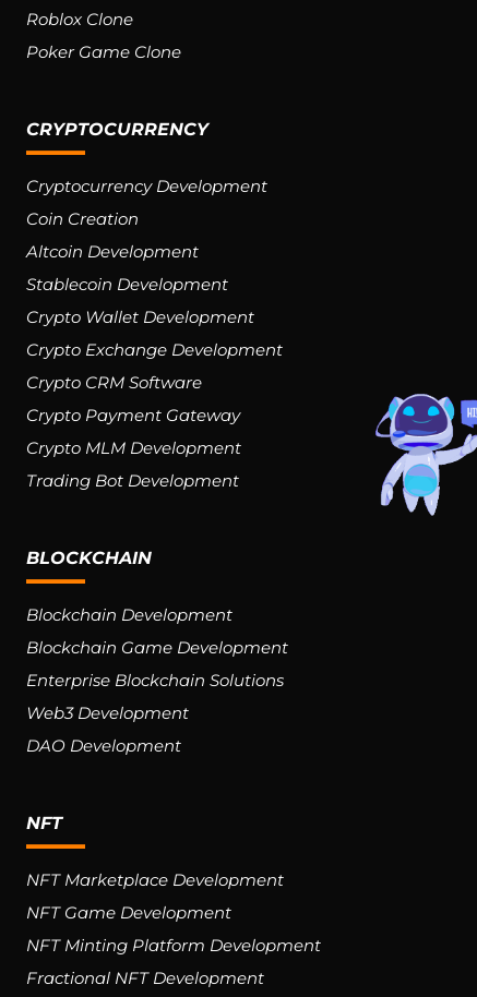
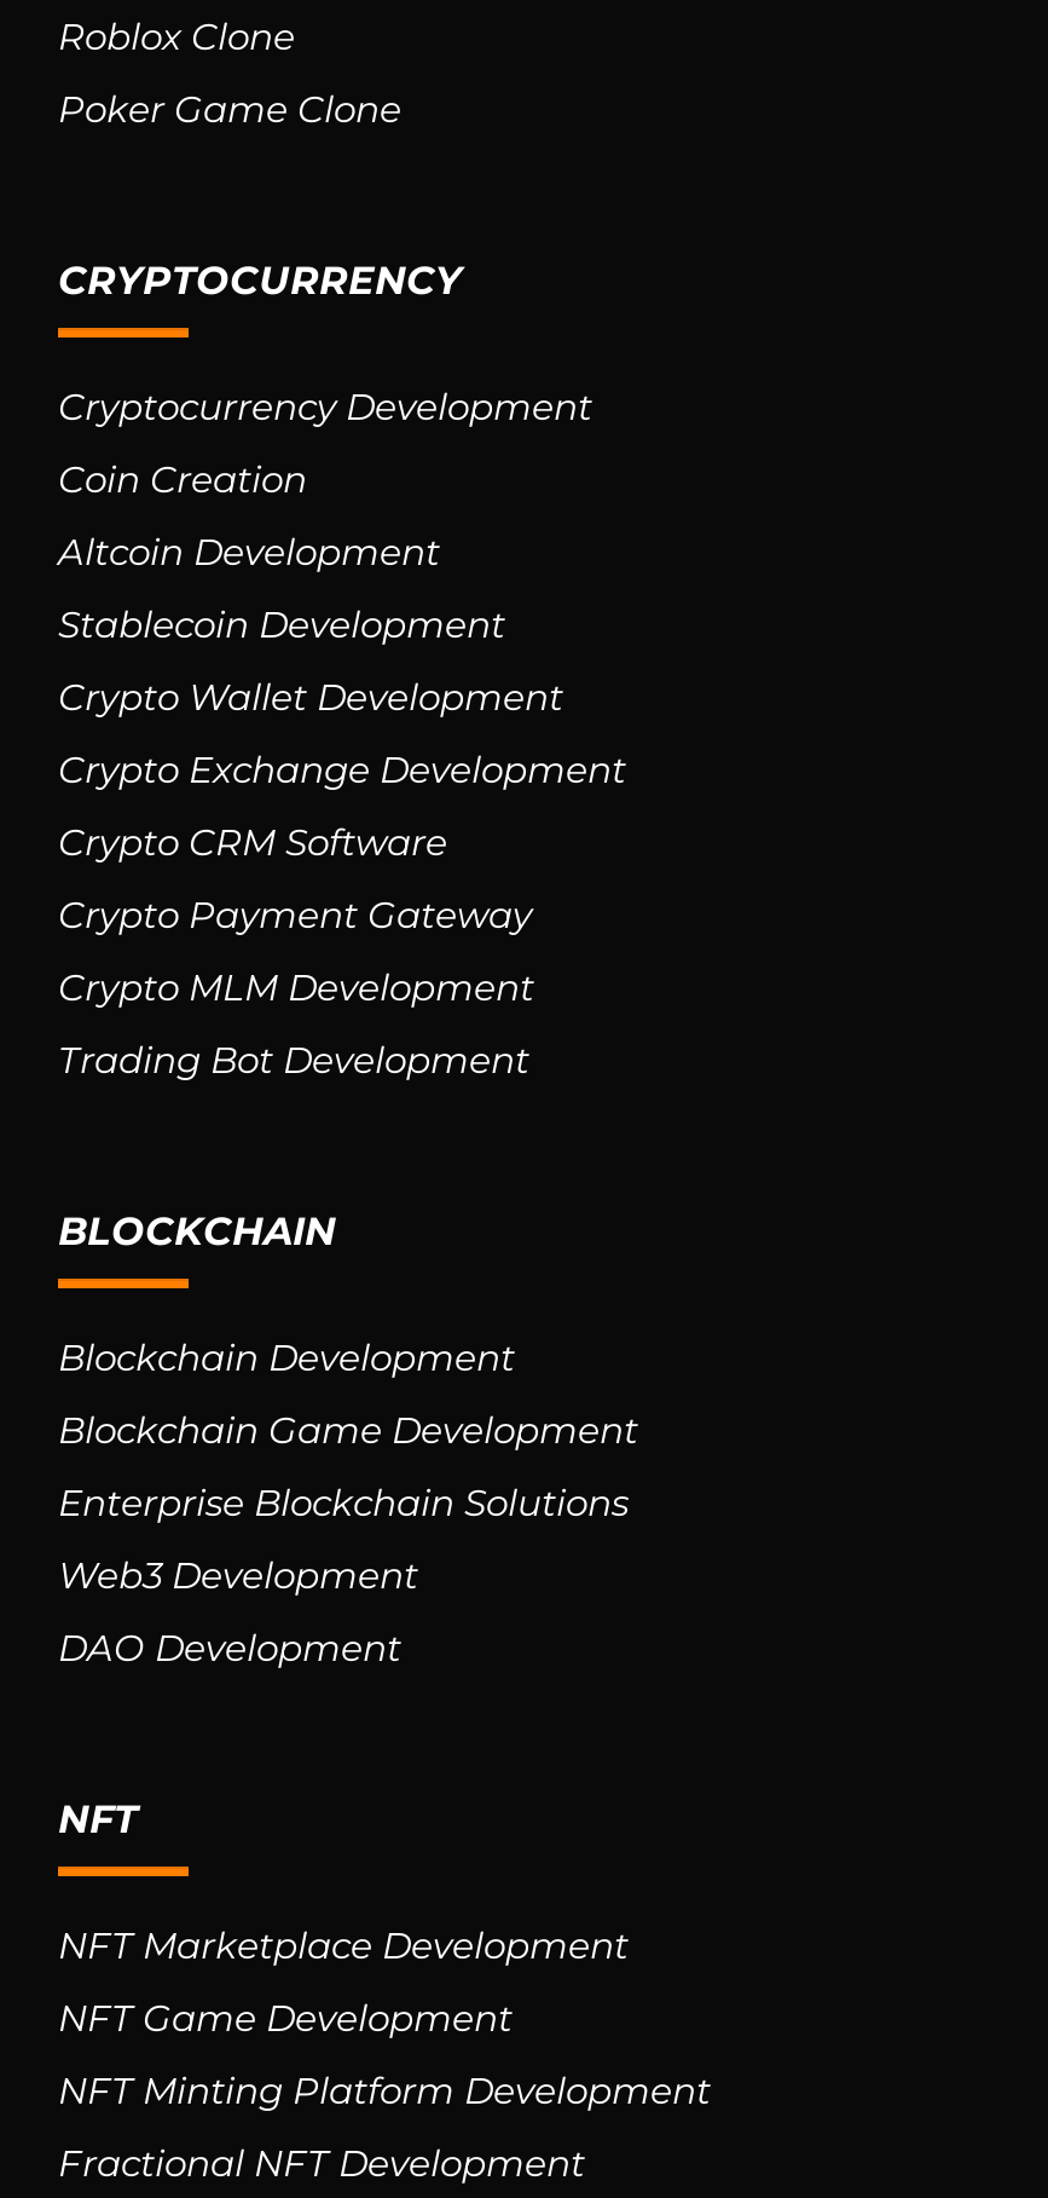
[374,393,474,517] [image] -> none

